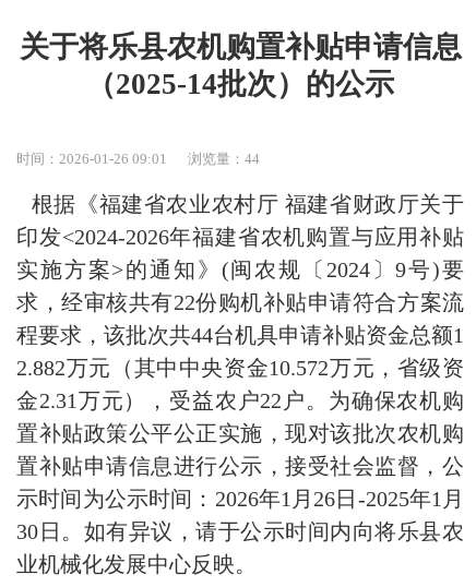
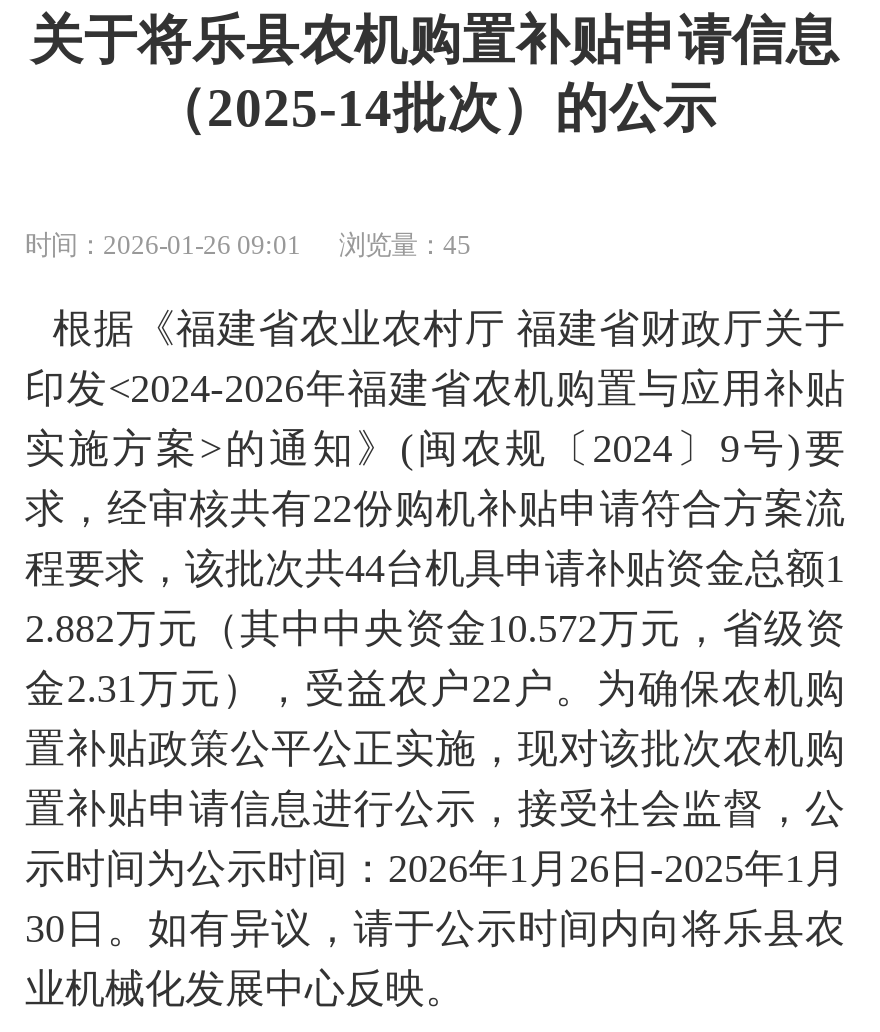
[16,151,260,167] 时间：2026-01-26 09:01 浏览量：44 -> [25,231,471,261] 时间：2026-01-26 09:01 浏览量：45

